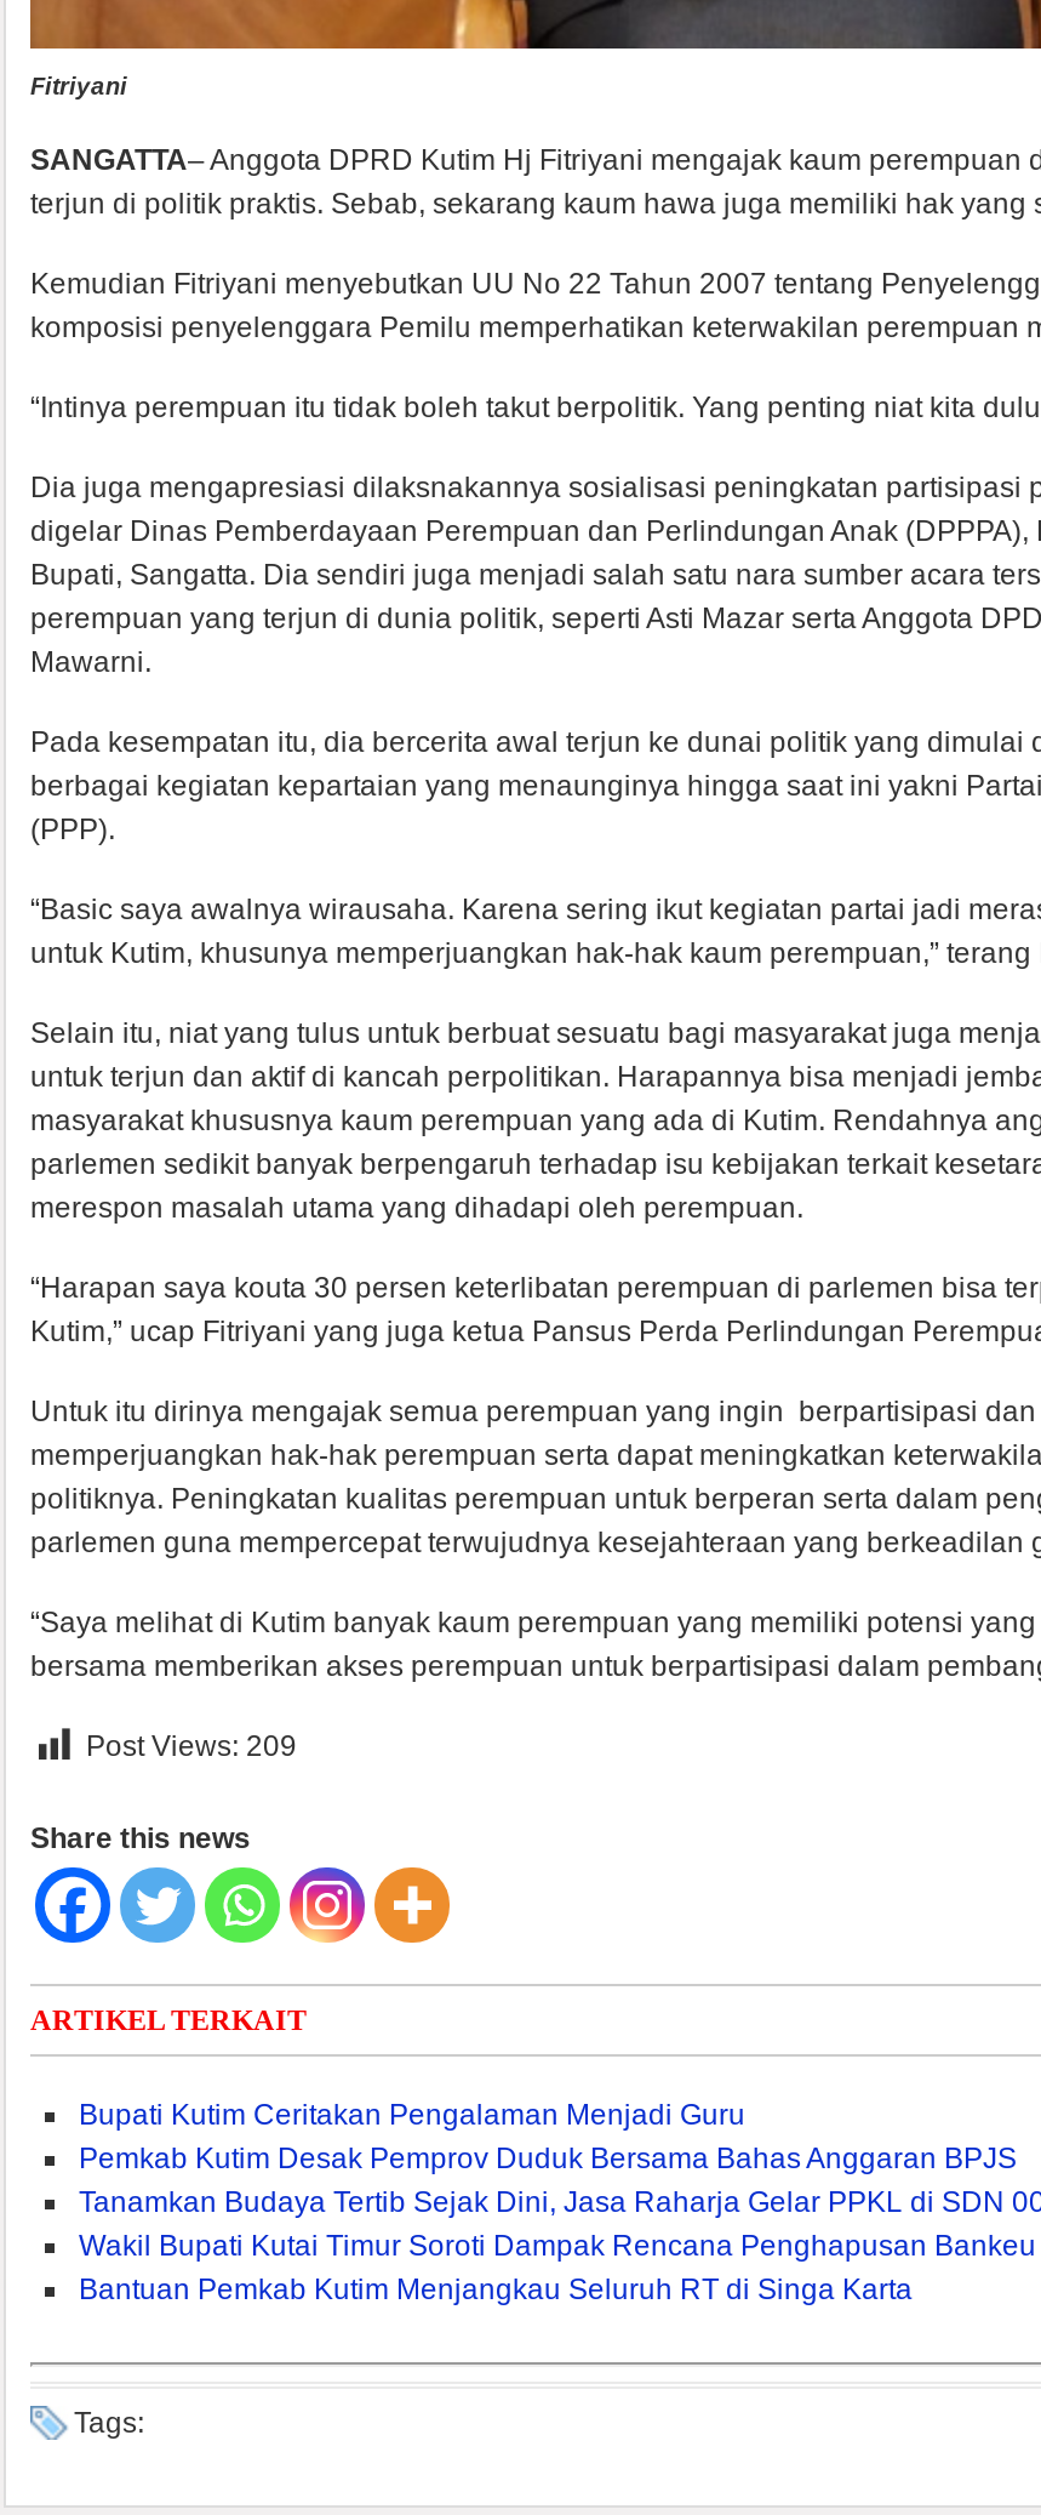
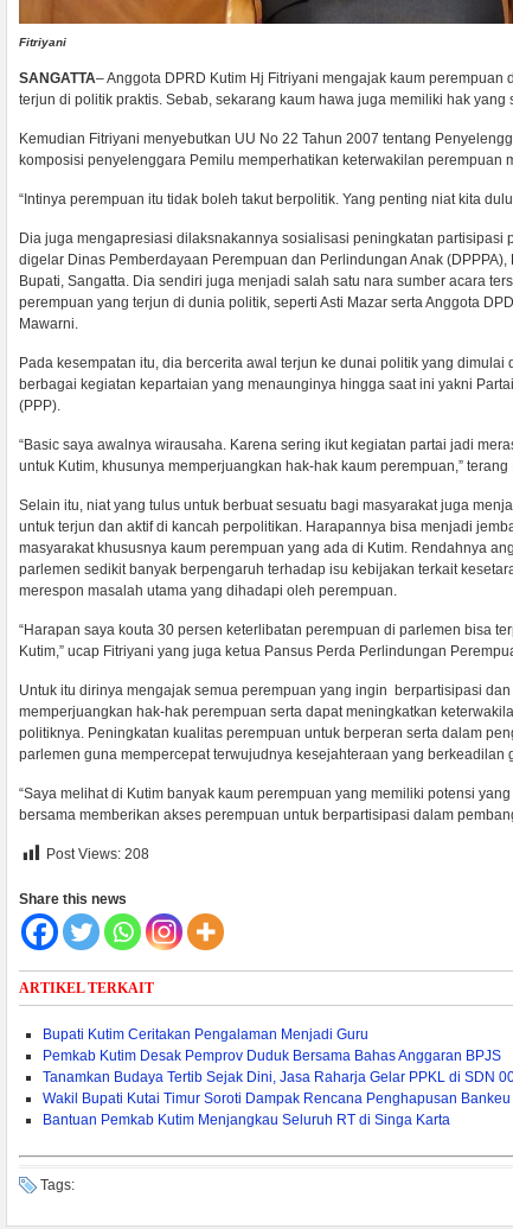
[86,1730,297,1764] Post Views: 209 -> [46,846,149,863] Post Views: 208

